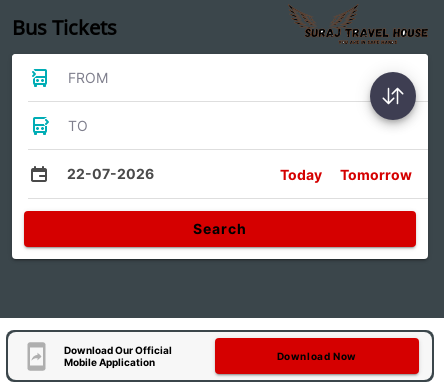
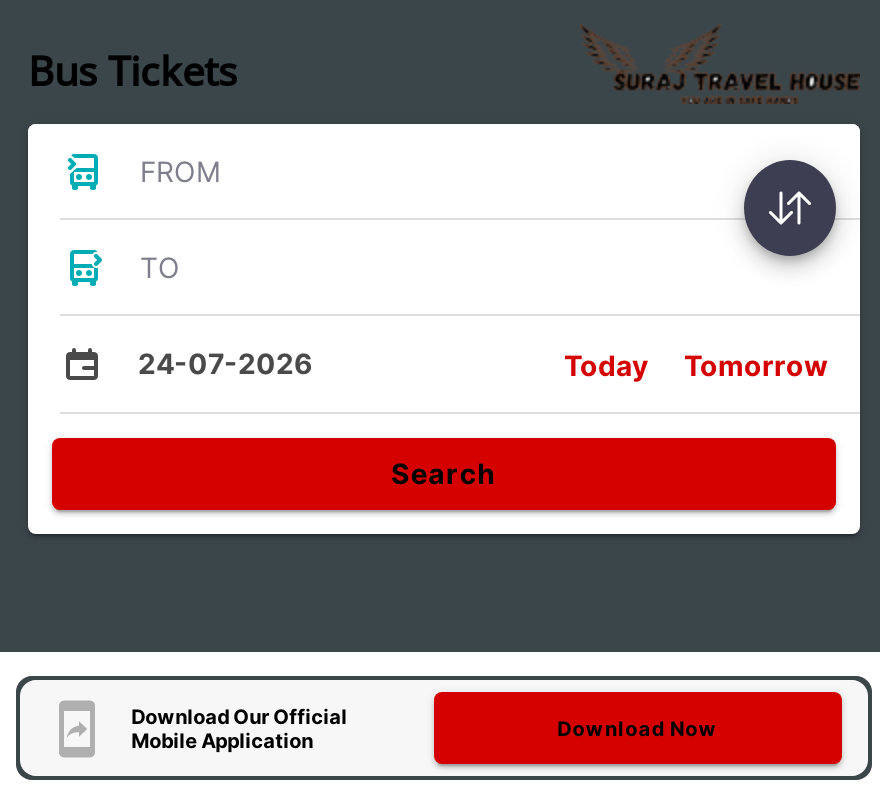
[67,165,154,182] 22-07-2026 -> [138,346,312,380] 24-07-2026

